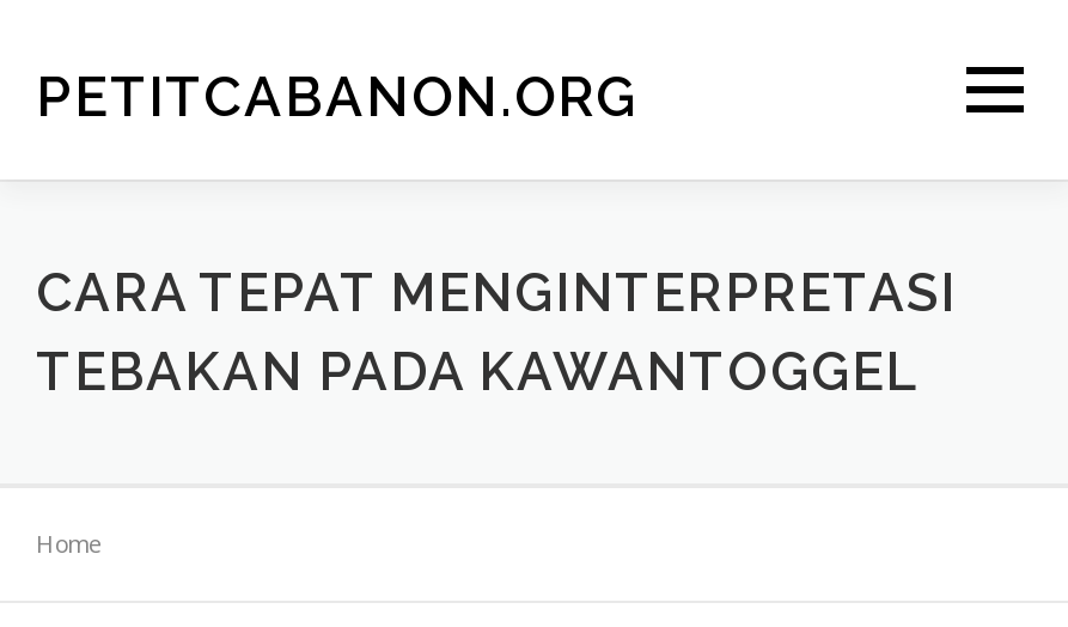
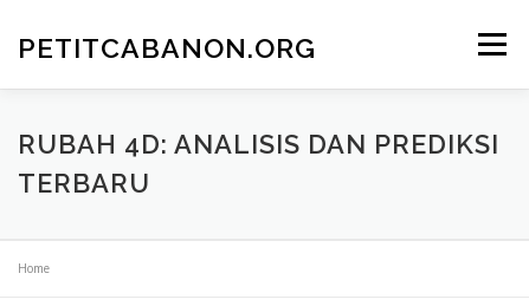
[36,261,957,402] CARA TEPAT MENGINTERPRETASI | TEBAKAN PADA KAWANTOGGEL -> [18,129,499,198] RUBAH 4D: ANALISIS DAN PREDIKSI | TERBARU

